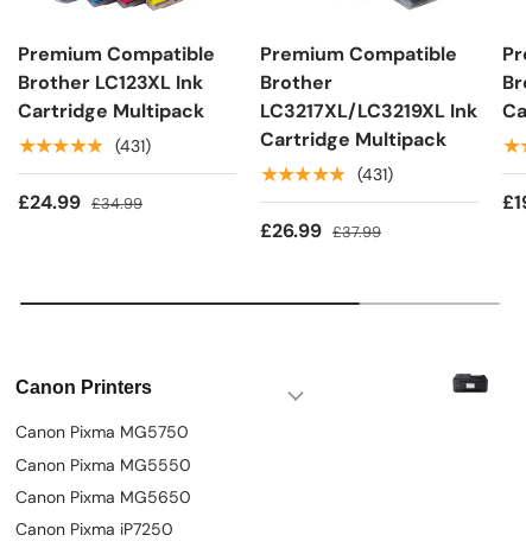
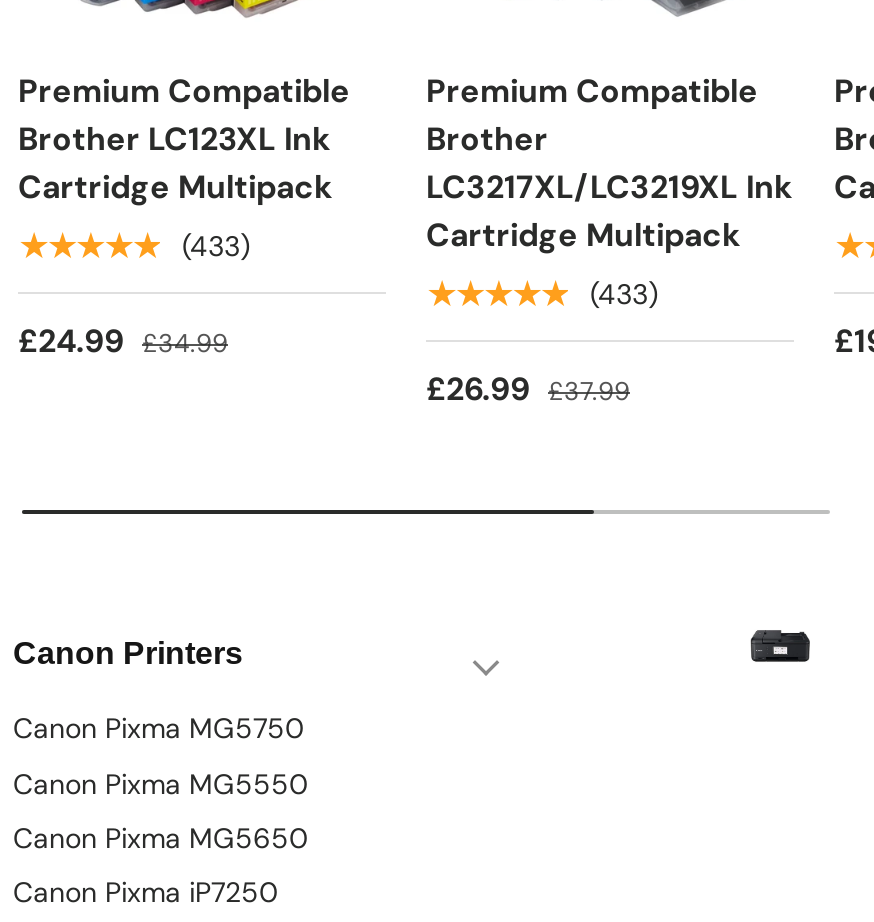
[115,135,151,156] (431) -> [182,227,250,263] (433)
[357,163,393,185] (431) -> [590,275,658,311] (433)

